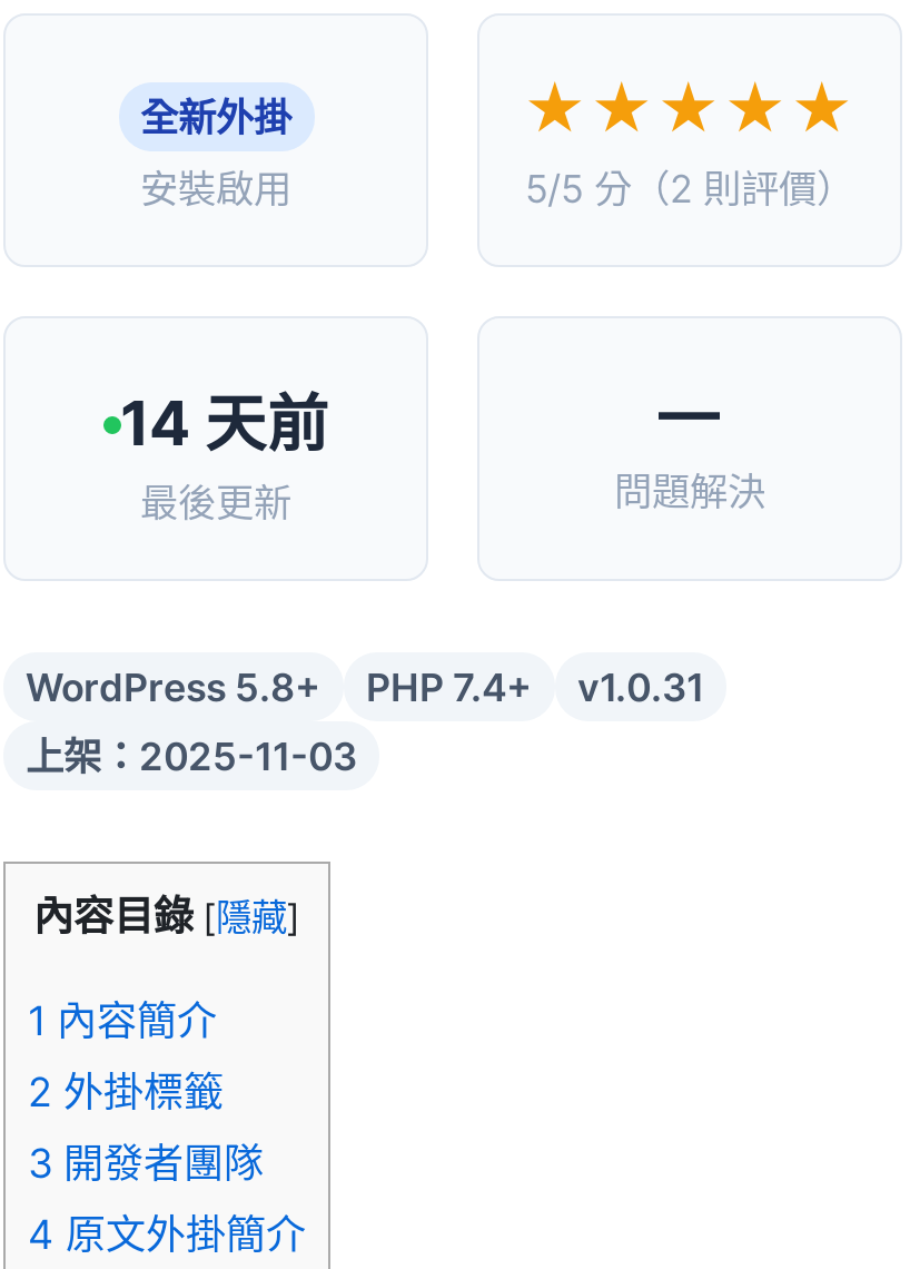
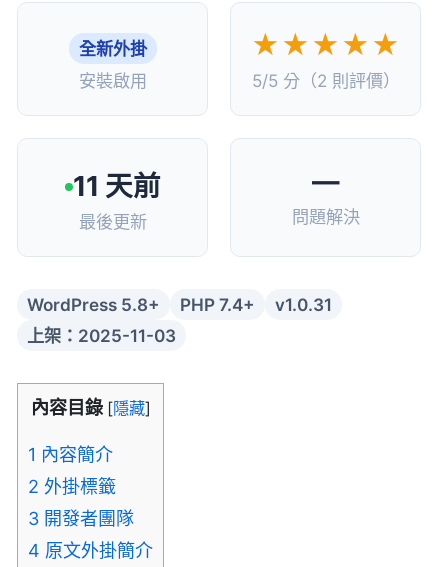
[120,385,329,461] 14 天前 -> [72,169,160,203] 11 天前

